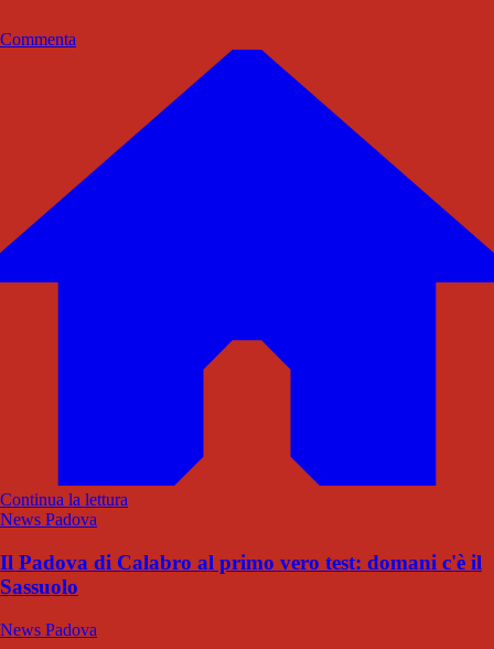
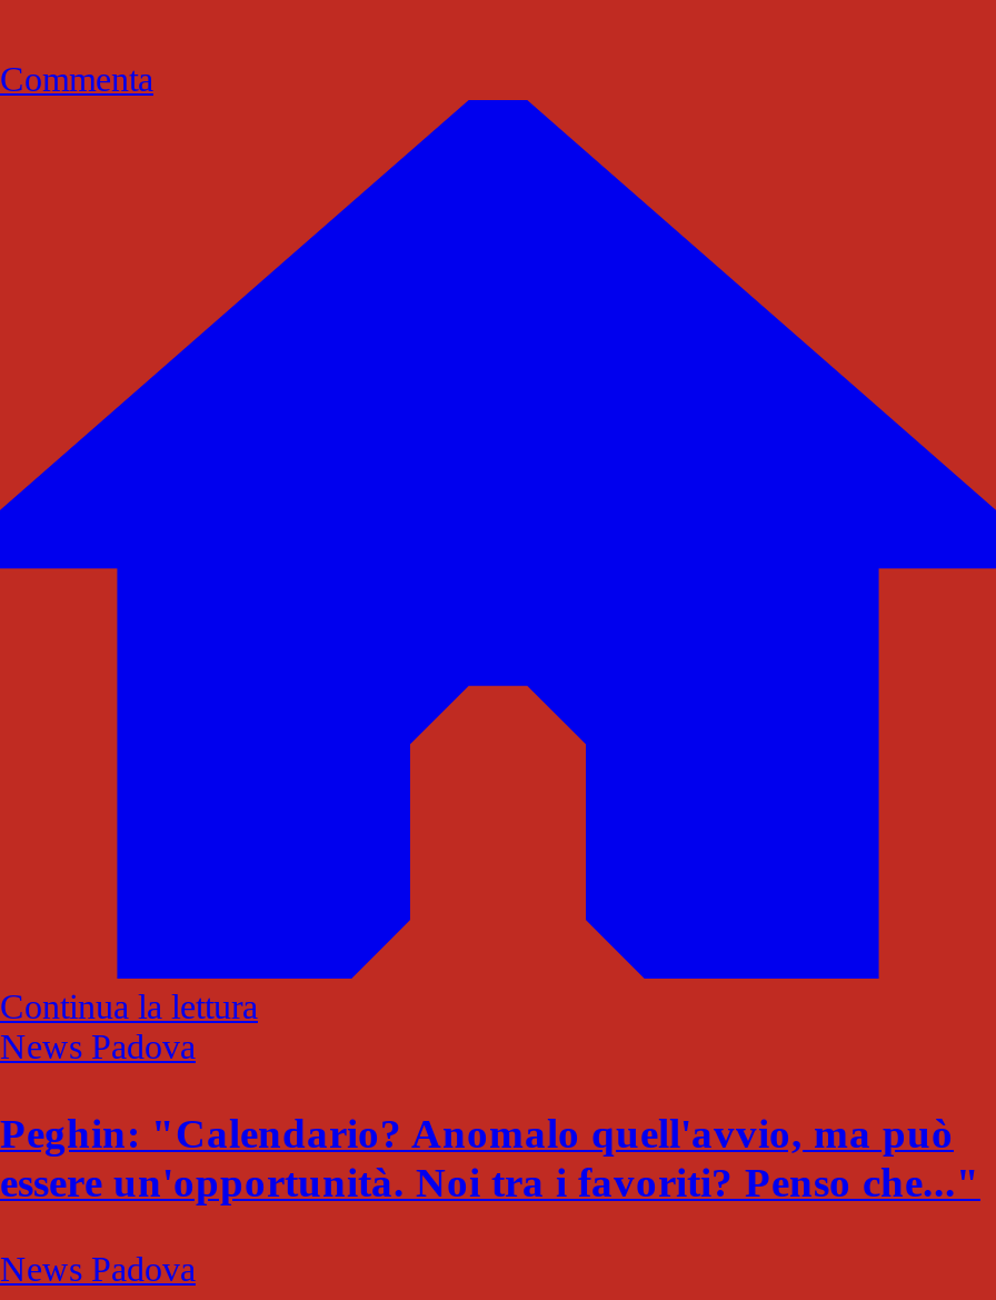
[0,551,482,598] Il Padova di Calabro al primo vero test: domani c'è il | Sassuolo -> [0,1110,980,1205] Peghin: "Calendario? Anomalo quell'avvio, ma può | essere un'opportunità. Noi tra i favoriti? Penso che..."

